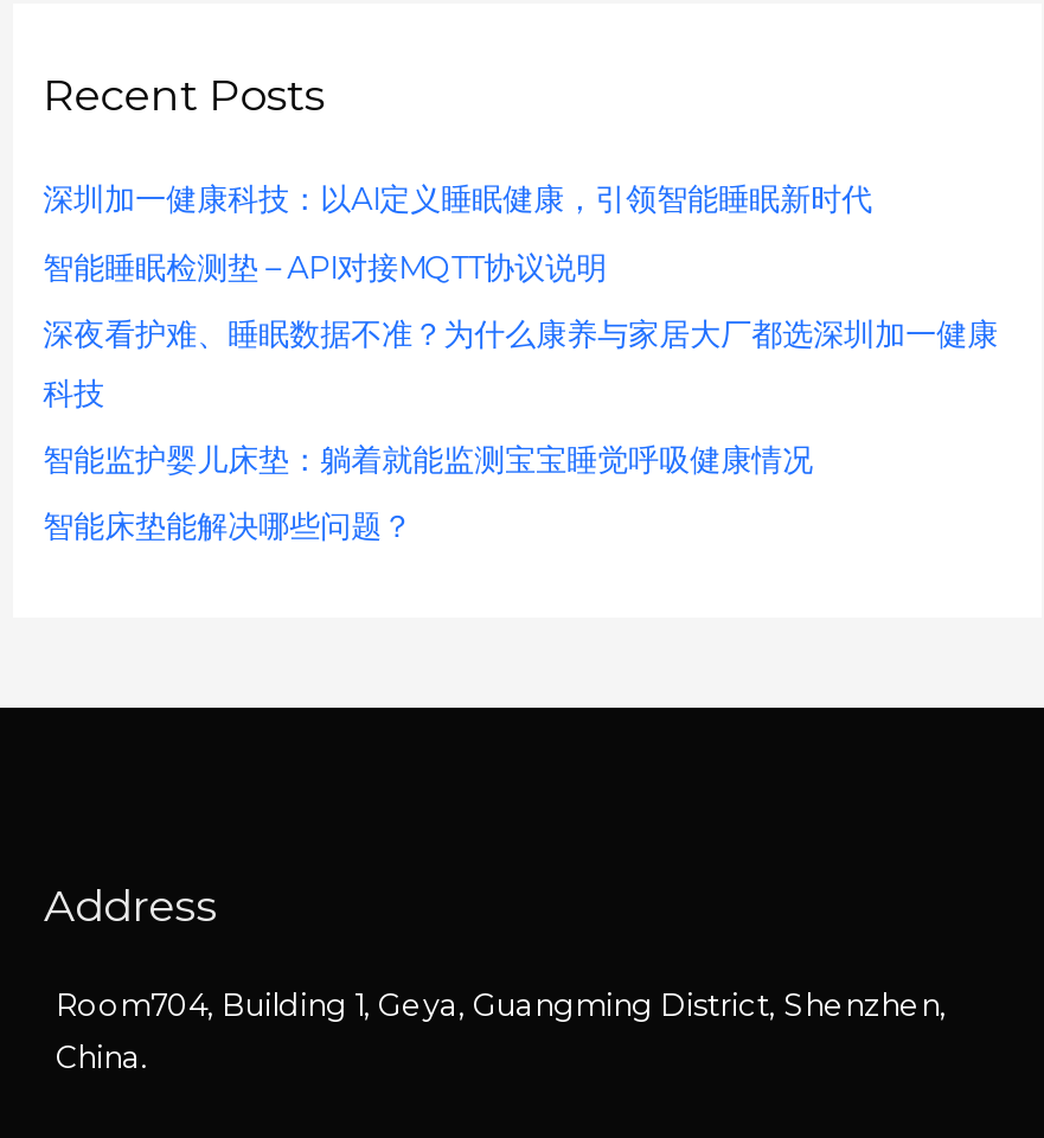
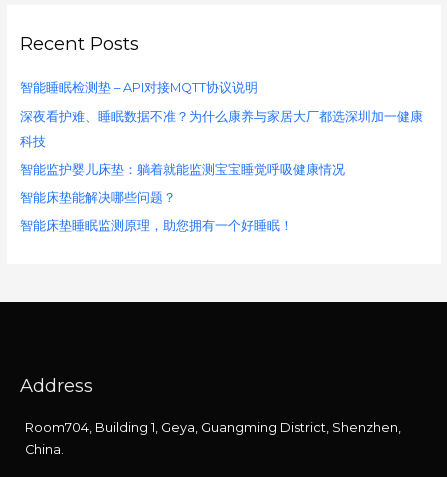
[43,182,873,218] 深圳加一健康科技：以AI定义睡眠健康，引领智能睡眠新时代 -> none
moved [43,249,998,545] -> [20,80,423,205]: 智能睡眠检测垫 – API对接MQTT协议说明 | 深夜看护难、睡眠数据不准？为什么康养与家居大厂都选深圳加一健康 | 科技 | 智能监护婴儿床垫：躺着就能监测宝宝睡觉呼吸健康情况 | 智能床垫能解决哪些问题？
none -> [20,218,293,233] 智能床垫睡眠监测原理，助您拥有一个好睡眠！

